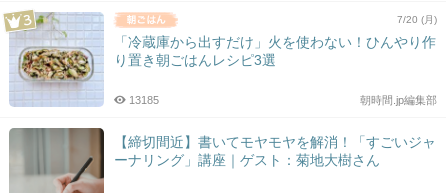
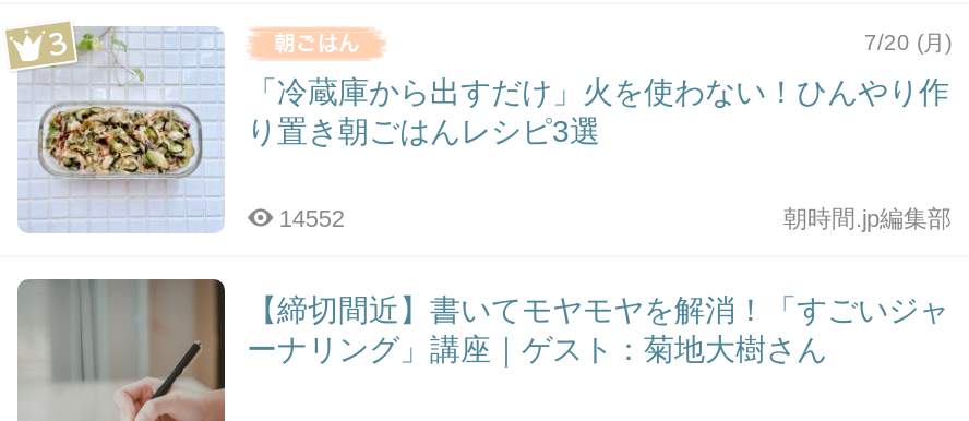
[129,94,159,106] 13185 -> [279,205,345,231] 14552

